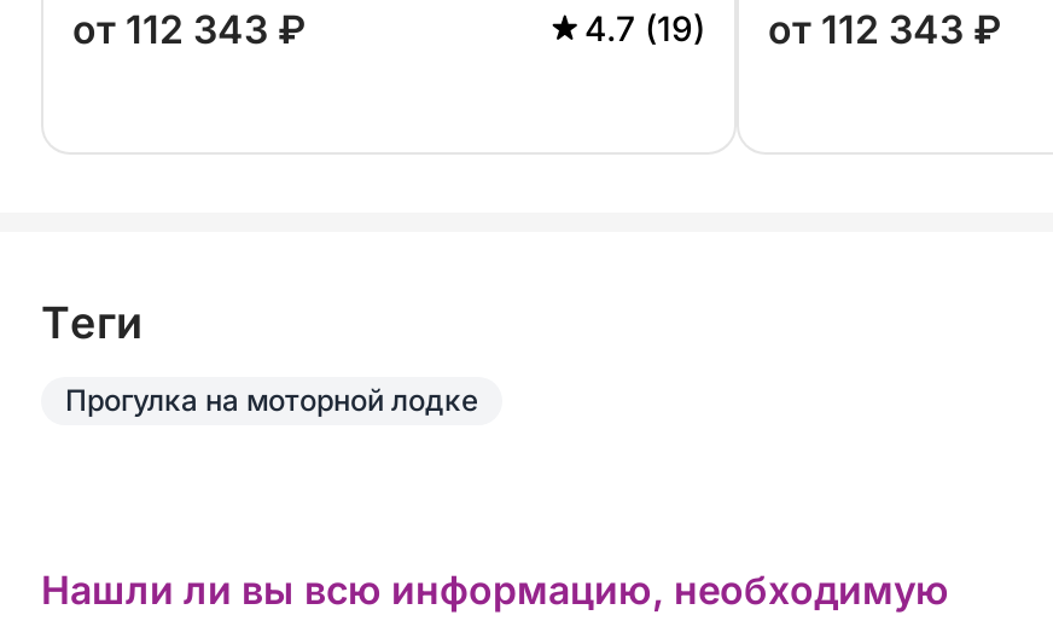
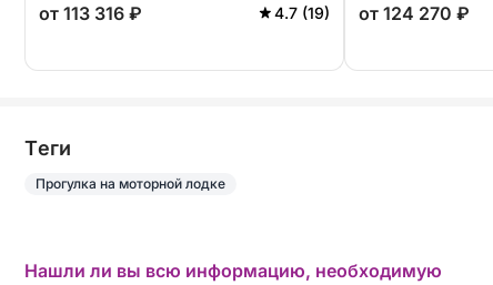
[72,5,307,53] от 112 343 ₽ -> [39,2,142,24] от 113 316 ₽
[584,5,1002,53] 4.7 (19) от 112 343 ₽ -> [274,2,470,24] 4.7 (19) от 124 270 ₽

